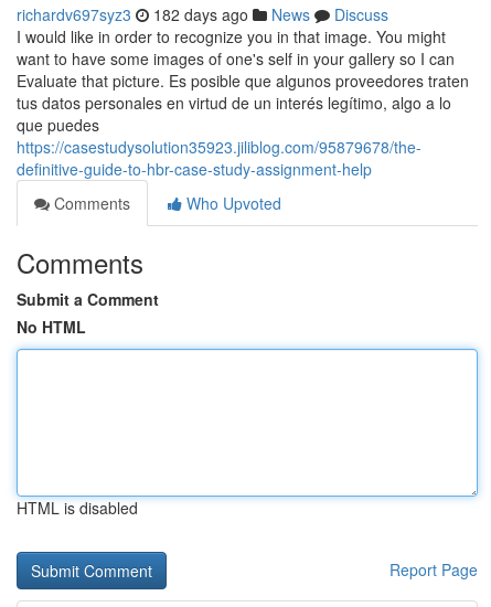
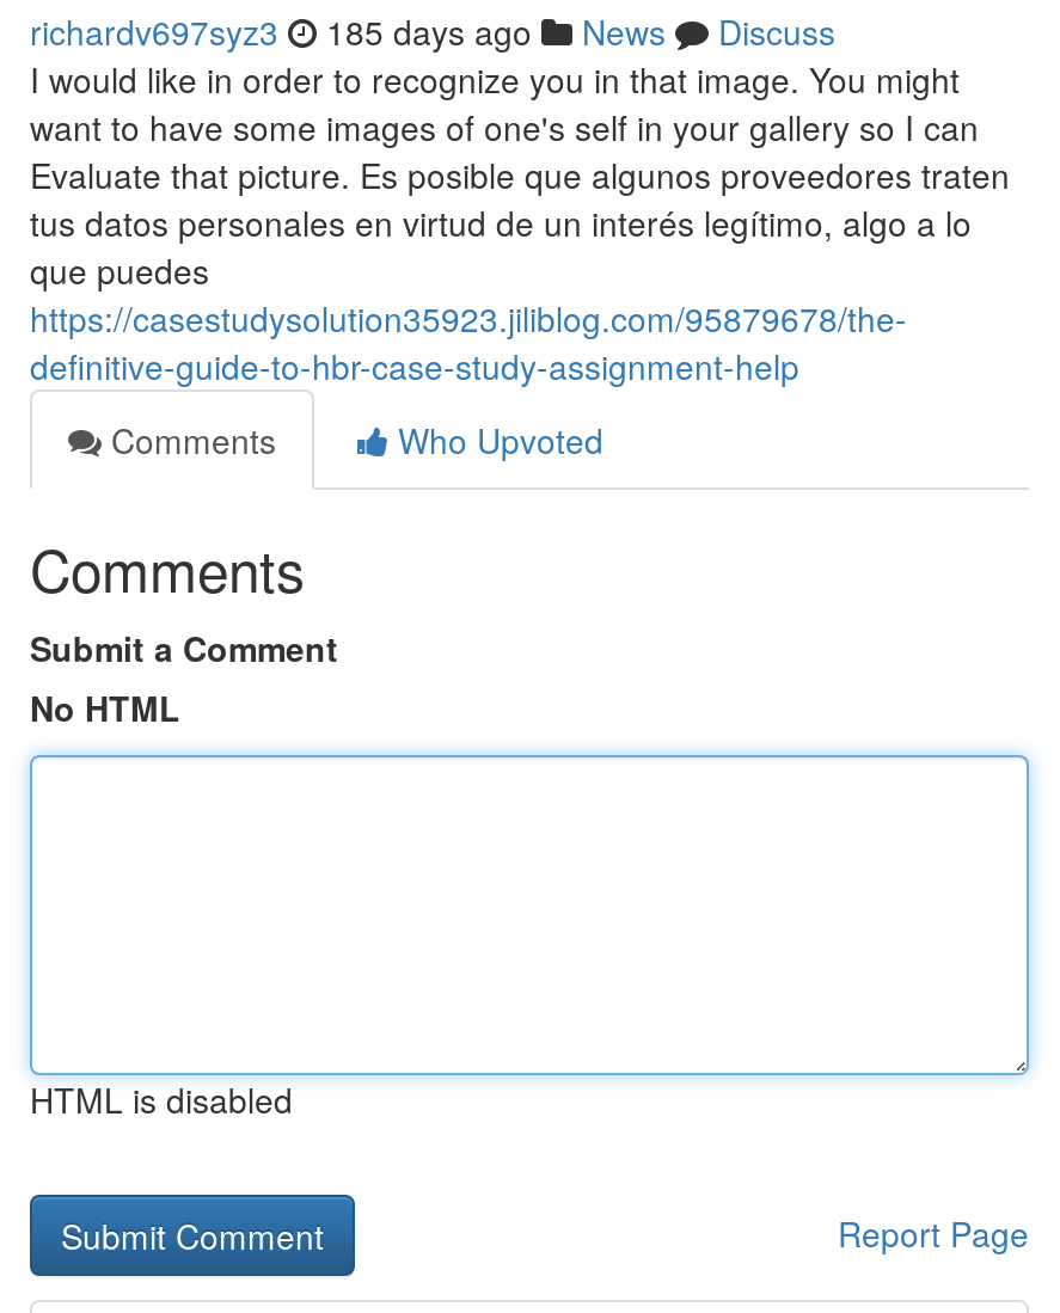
[17,3,388,25] richardv697syz3 182 days ago News Discuss -> [30,7,835,55] richardv697syz3 185 days ago News Discuss

